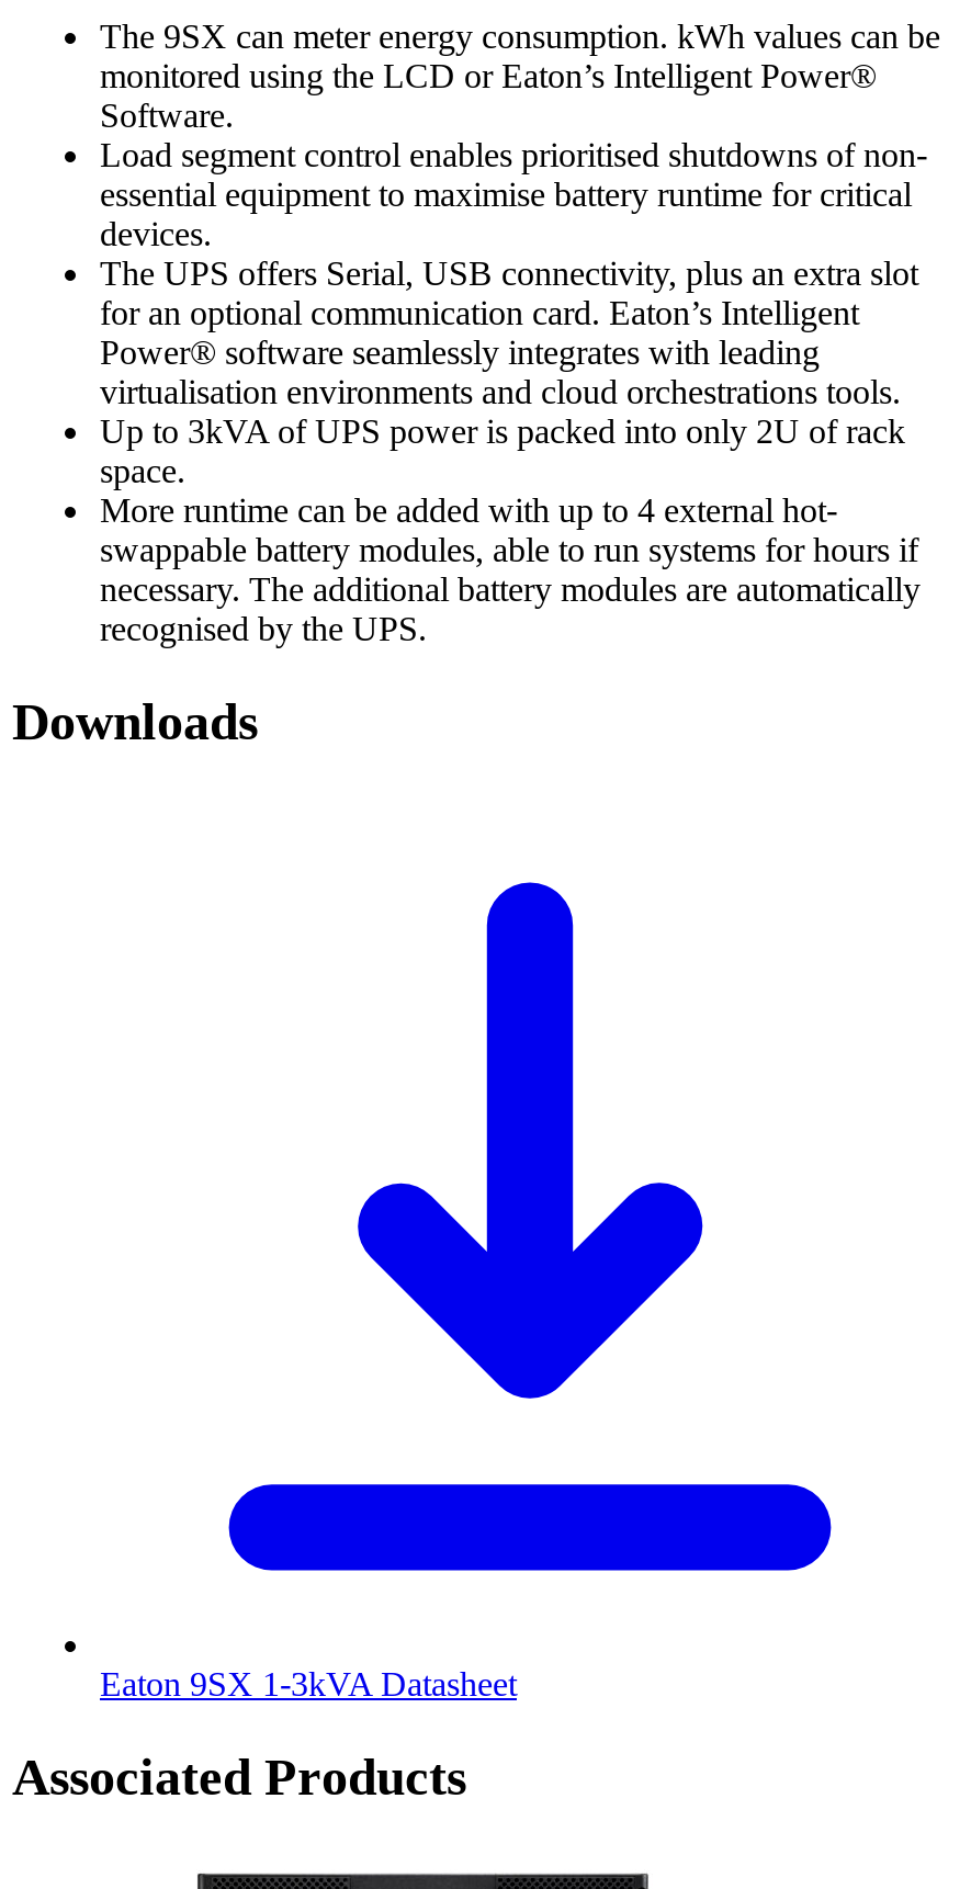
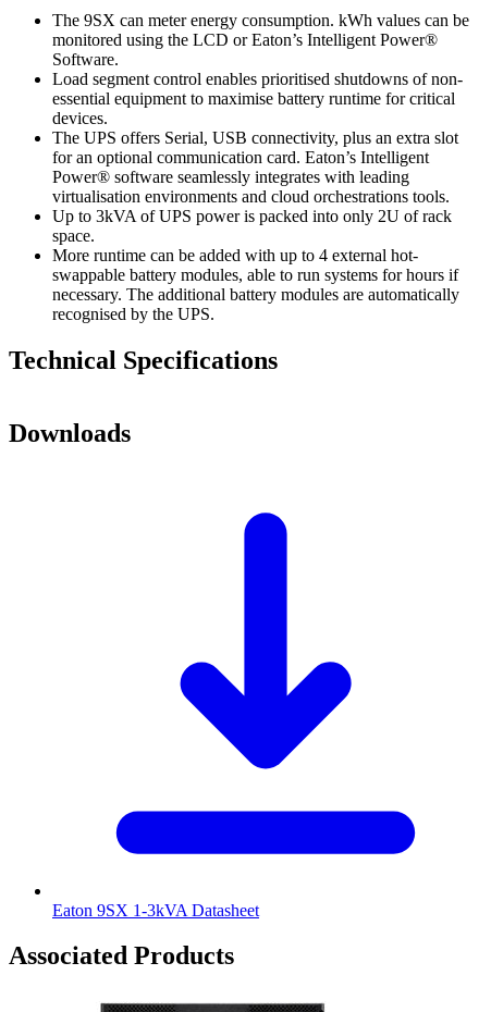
none -> [9,346,278,374] Technical Specifications

